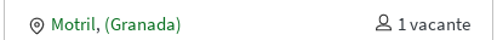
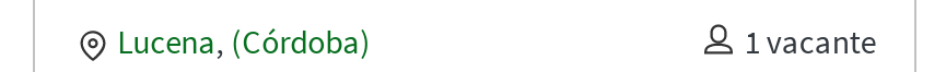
[50,12,181,35] Motril, (Granada) -> [117,21,371,62] Lucena, (Córdoba)

